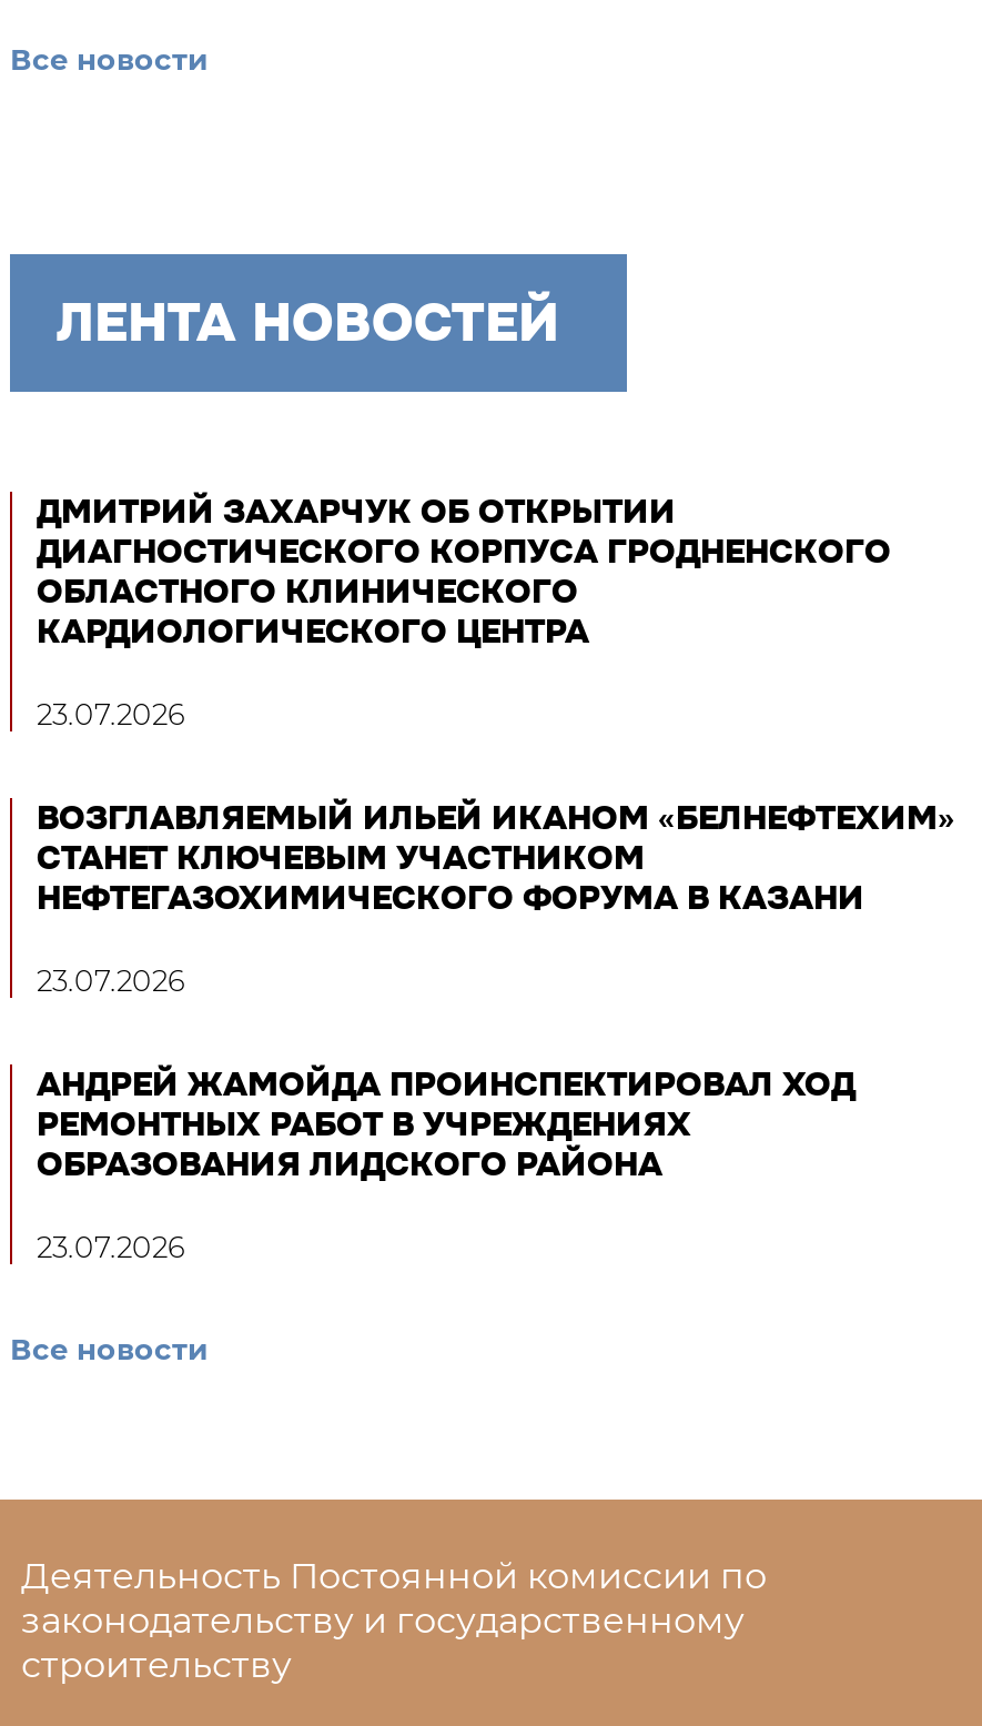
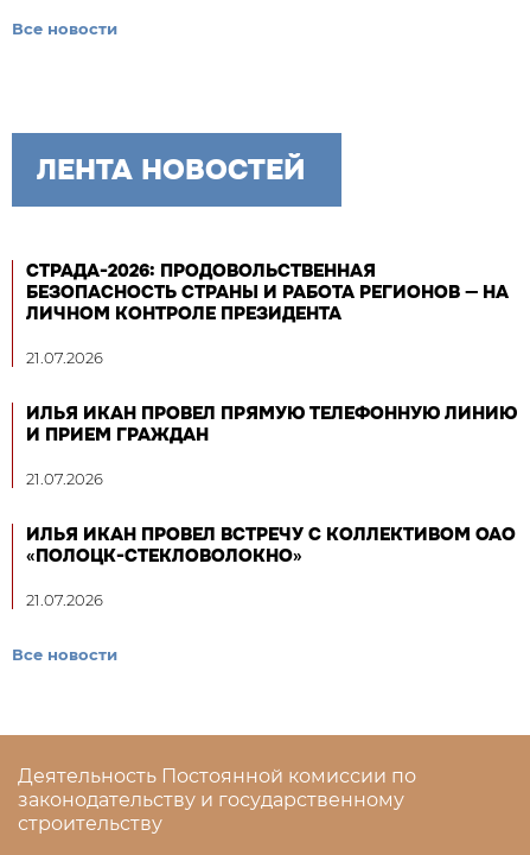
[37,489,891,653] ДМИТРИЙ ЗАХАРЧУК ОБ ОТКРЫТИИ | ДИАГНОСТИЧЕСКОГО КОРПУСА ГРОДНЕНСКОГО | ОБЛАСТНОГО КЛИНИЧЕСКОГО | КАРДИОЛОГИЧЕСКОГО ЦЕНТРА -> [26,258,509,325] СТРАДА-2026: ПРОДОВОЛЬСТВЕННАЯ | БЕЗОПАСНОСТЬ СТРАНЫ И РАБОТА РЕГИОНОВ — НА | ЛИЧНОМ КОНТРОЛЕ ПРЕЗИДЕНТА
[37,695,185,731] 23.07.2026 -> [26,347,103,366] 21.07.2026
[37,795,955,919] ВОЗГЛАВЛЯЕМЫЙ ИЛЬЕЙ ИКАНОМ «БЕЛНЕФТЕХИМ» | СТАНЕТ КЛЮЧЕВЫМ УЧАСТНИКОМ | НЕФТЕГАЗОХИМИЧЕСКОГО ФОРУМА В КАЗАНИ -> [26,401,517,446] ИЛЬЯ ИКАН ПРОВЕЛ ПРЯМУЮ ТЕЛЕФОННУЮ ЛИНИЮ | И ПРИЕМ ГРАЖДАН
[37,961,185,997] 23.07.2026 -> [26,469,103,488] 21.07.2026
[37,1061,856,1186] АНДРЕЙ ЖАМОЙДА ПРОИНСПЕКТИРОВАЛ ХОД | РЕМОНТНЫХ РАБОТ В УЧРЕЖДЕНИЯХ | ОБРАЗОВАНИЯ ЛИДСКОГО РАЙОНА -> [26,522,516,567] ИЛЬЯ ИКАН ПРОВЕЛ ВСТРЕЧУ С КОЛЛЕКТИВОМ ОАО | «ПОЛОЦК-СТЕКЛОВОЛОКНО»
[37,1228,185,1263] 23.07.2026 -> [26,590,103,609] 21.07.2026

